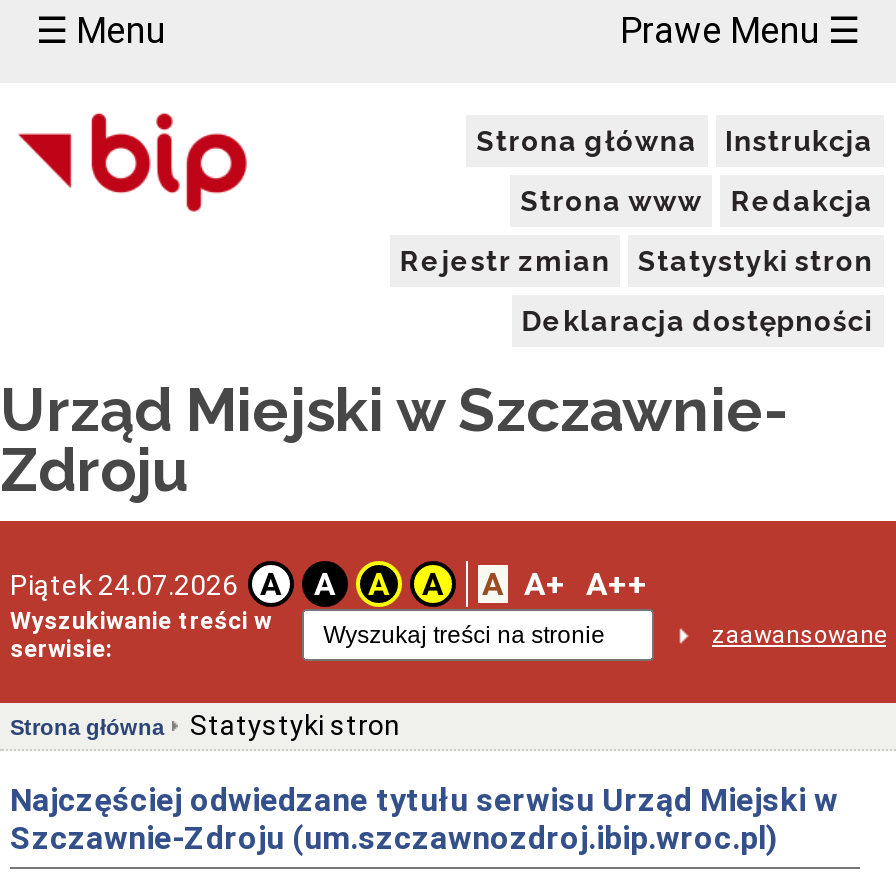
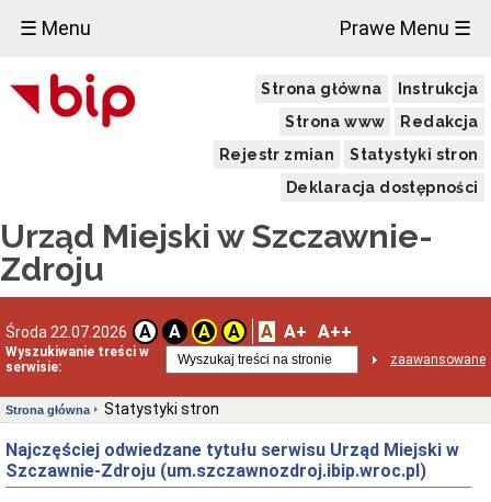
[10,568,238,600] Piątek 24.07.2026 -> [5,323,127,340] Środa 22.07.2026

